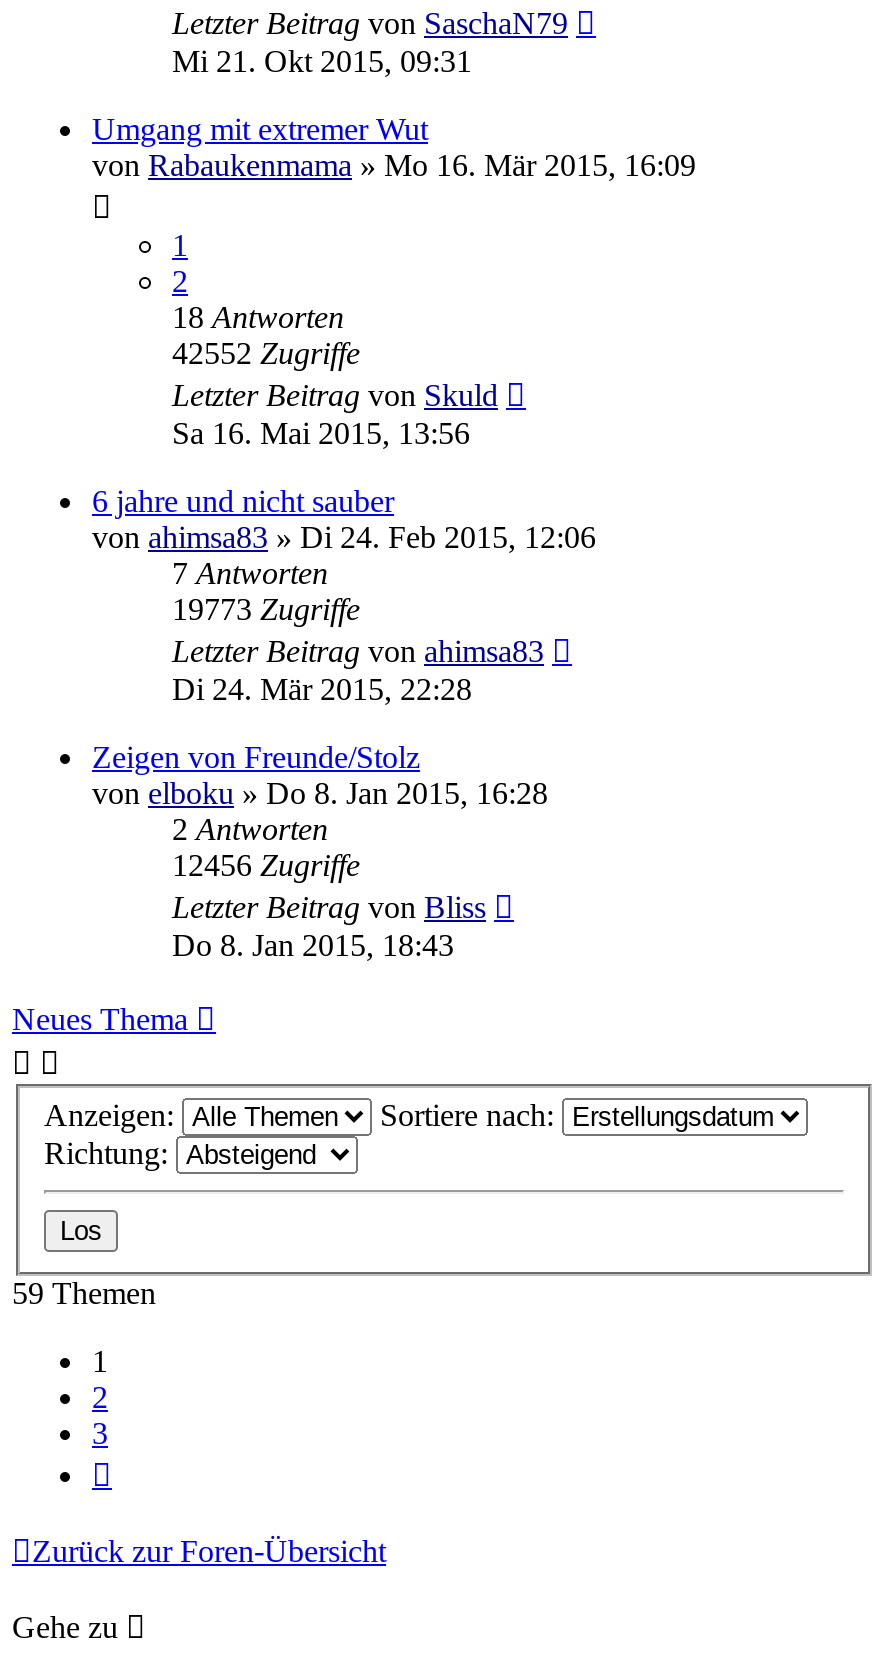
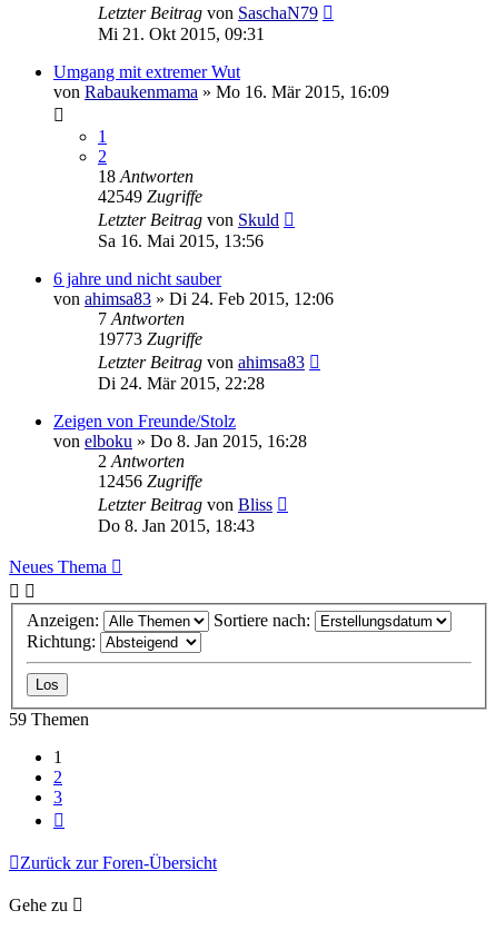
[172,336,360,370] 42552 Zugriffe -> [98,187,202,206] 42549 Zugriffe

